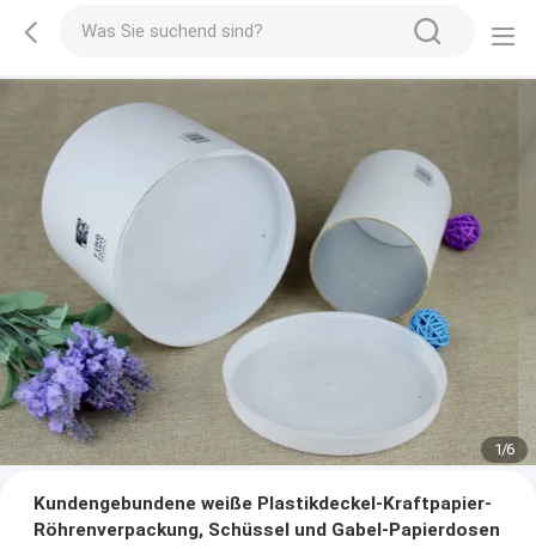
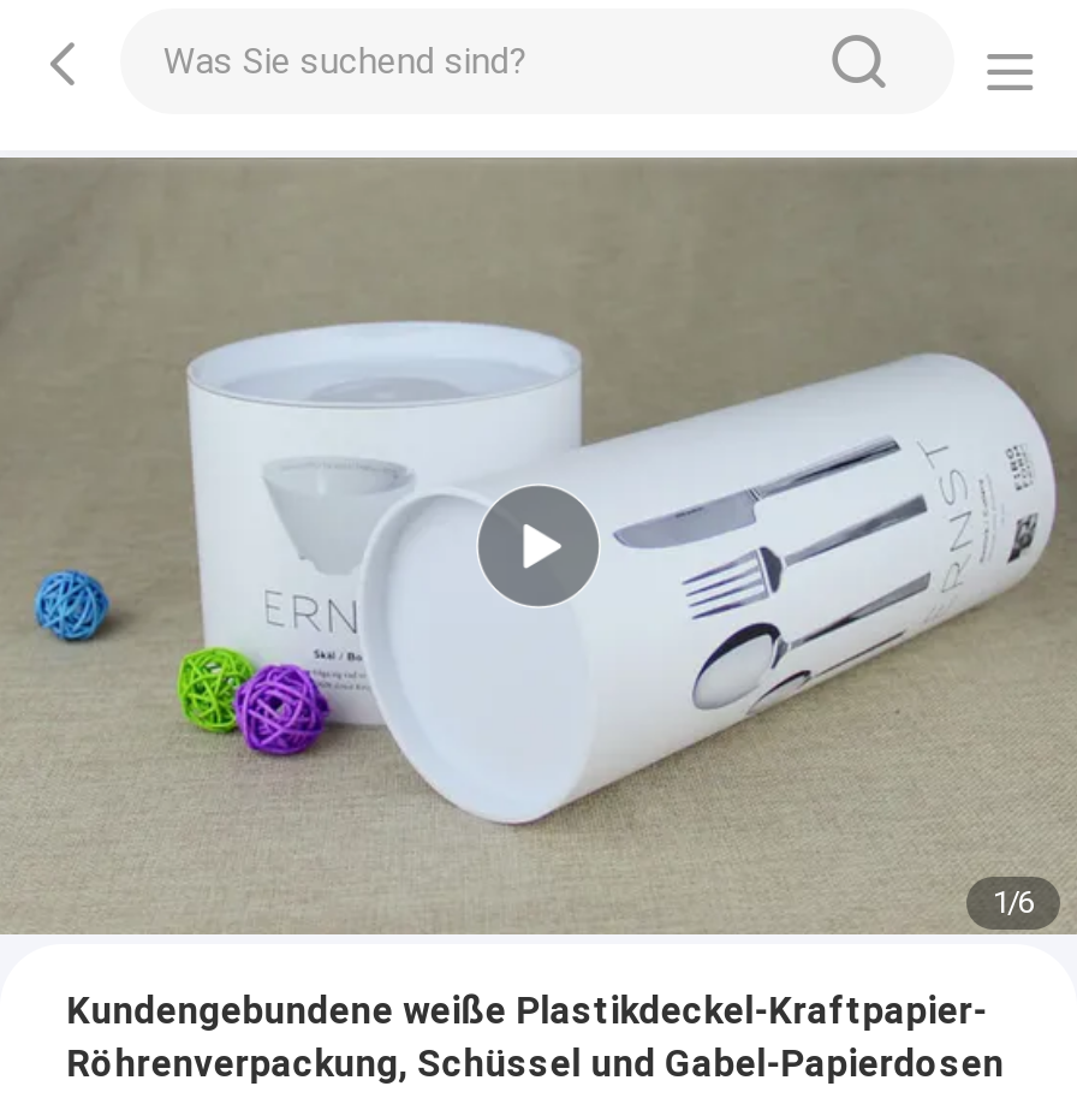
[4,103,532,458] [image] -> [7,208,1070,920] [image]

